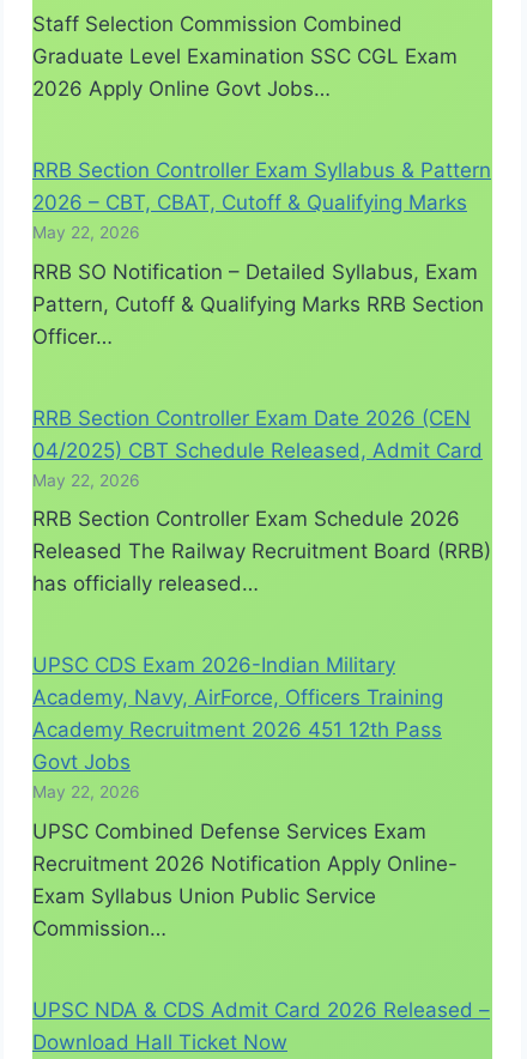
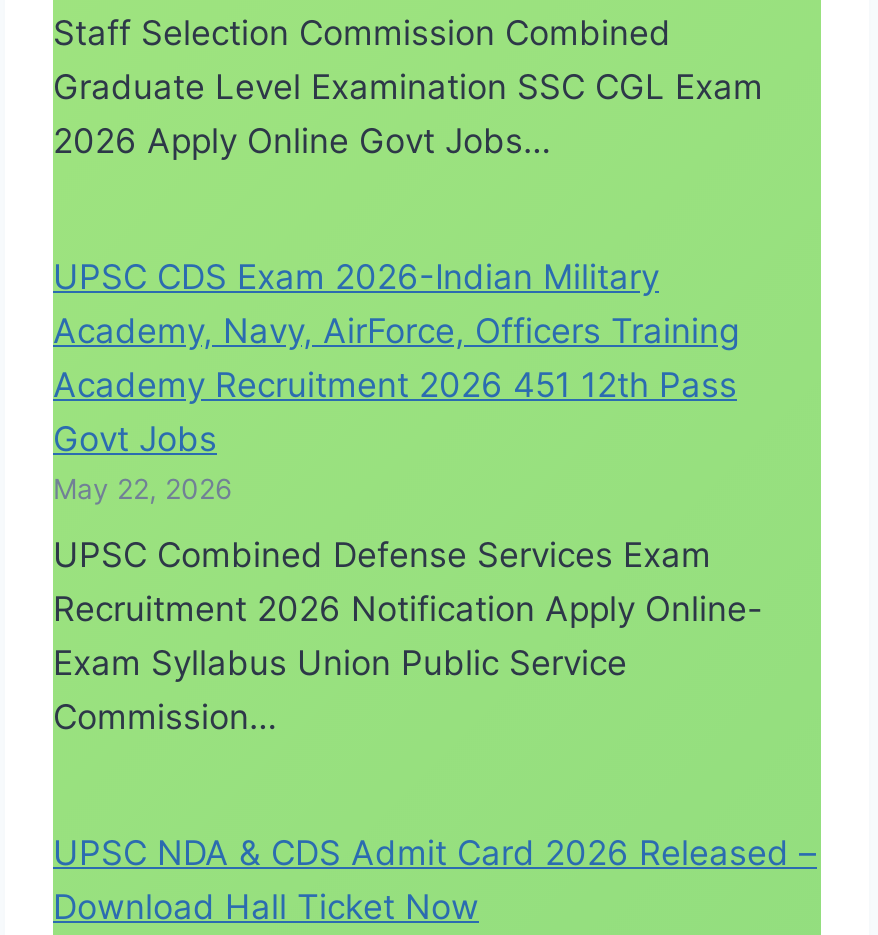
[32,158,491,596] RRB Section Controller Exam Syllabus & Pattern | 2026 – CBT, CBAT, Cutoff & Qualifying Marks | May 22, 2026 | RRB SO Notification – Detailed Syllabus, Exam | Pattern, Cutoff & Qualifying Marks RRB Section | Officer… | RRB Section Controller Exam Date 2026 (CEN | 04/2025) CBT Schedule Released, Admit Card | May 22, 2026 | RRB Section Controller Exam Schedule 2026 | Released The Railway Recruitment Board (RRB) | has officially released… -> none

